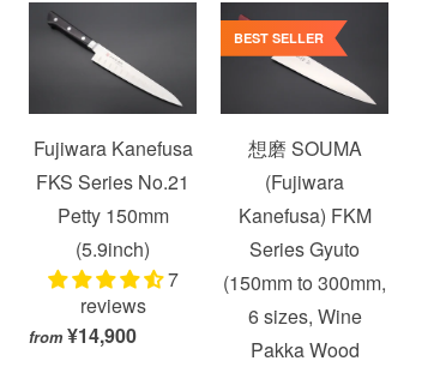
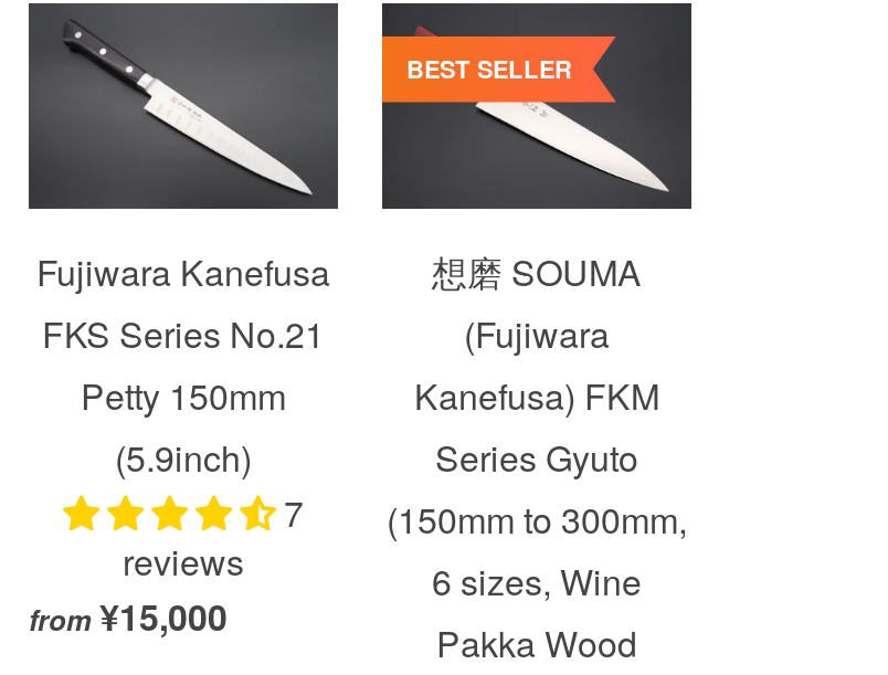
[29,321,137,349] from ¥14,900 -> [29,591,228,642] from ¥15,000

